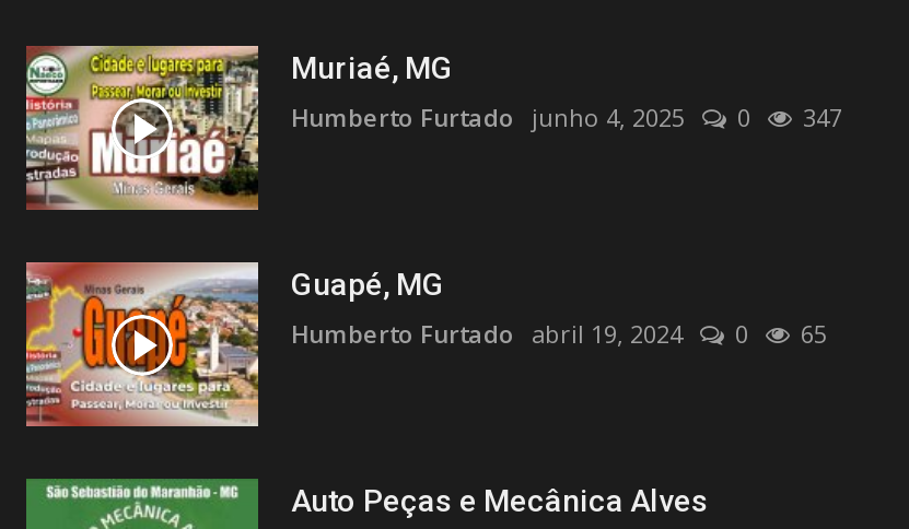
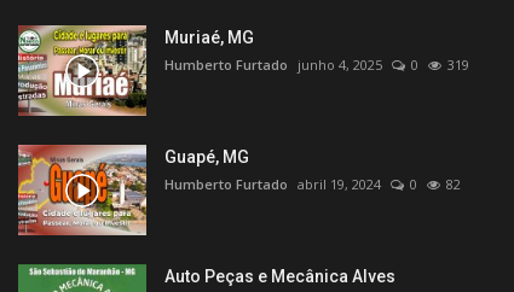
[291,102,842,134] Humberto Furtado junho 4, 2025 0 347 -> [164,56,469,74] Humberto Furtado junho 4, 2025 0 319
[291,318,827,351] Humberto Furtado abril 19, 2024 0 65 -> [164,176,461,194] Humberto Furtado abril 19, 2024 0 82

